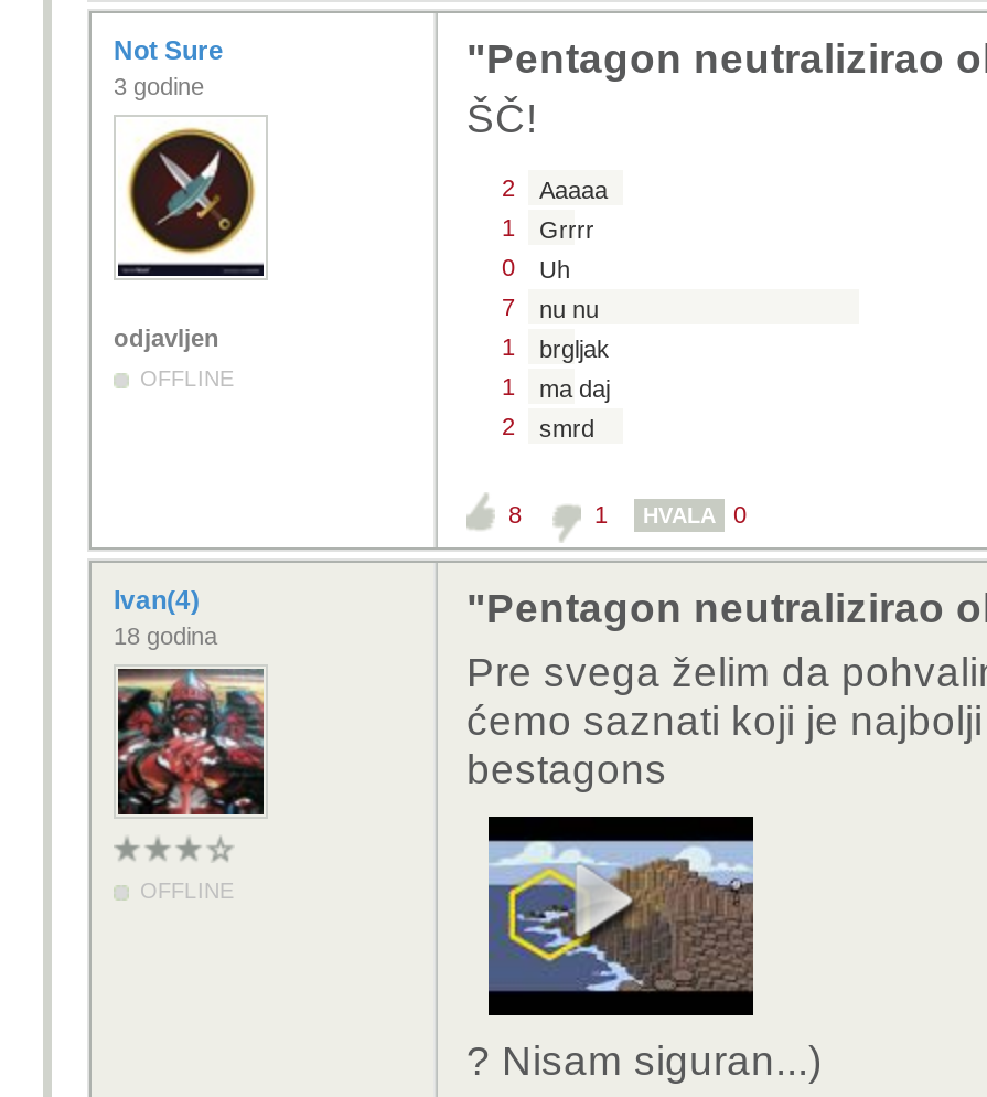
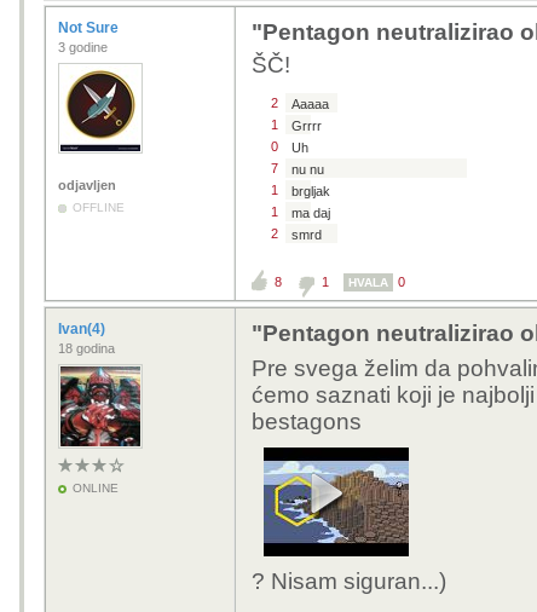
[140,878,235,903] OFFLINE -> [73,481,119,495] ONLINE

